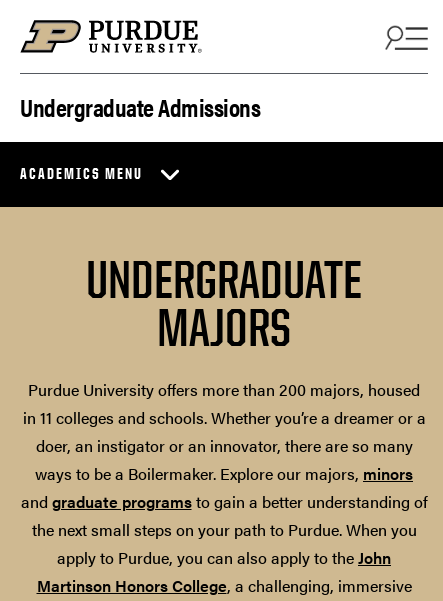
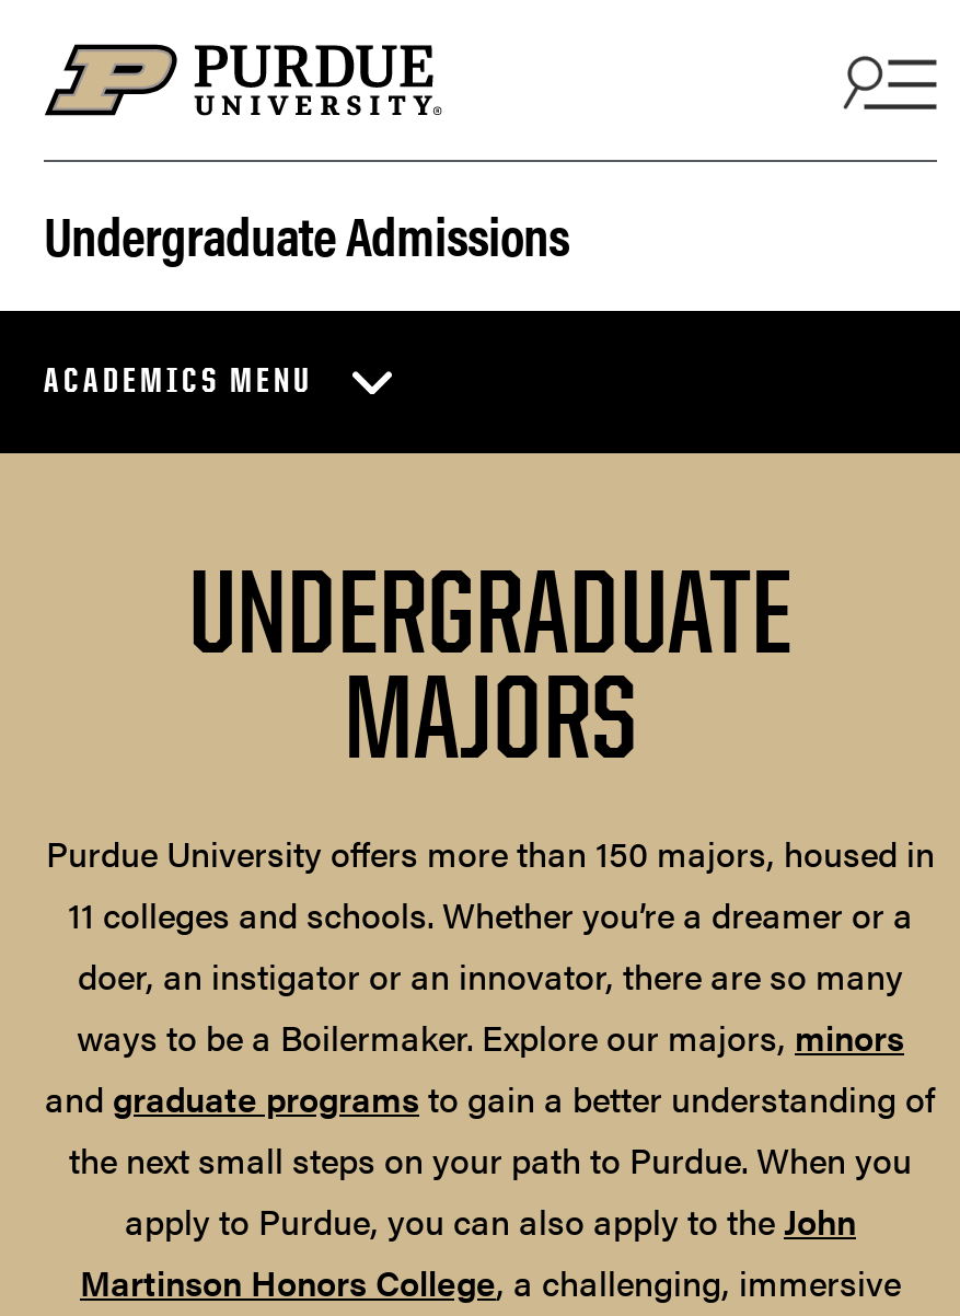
[22,378,425,429] Purdue University offers more than 200 majors, housed | in 11 colleges and schools. Whether you’re a dreamer or a -> [46,828,935,940] Purdue University offers more than 150 majors, housed in | 11 colleges and schools. Whether you’re a dreamer or a

